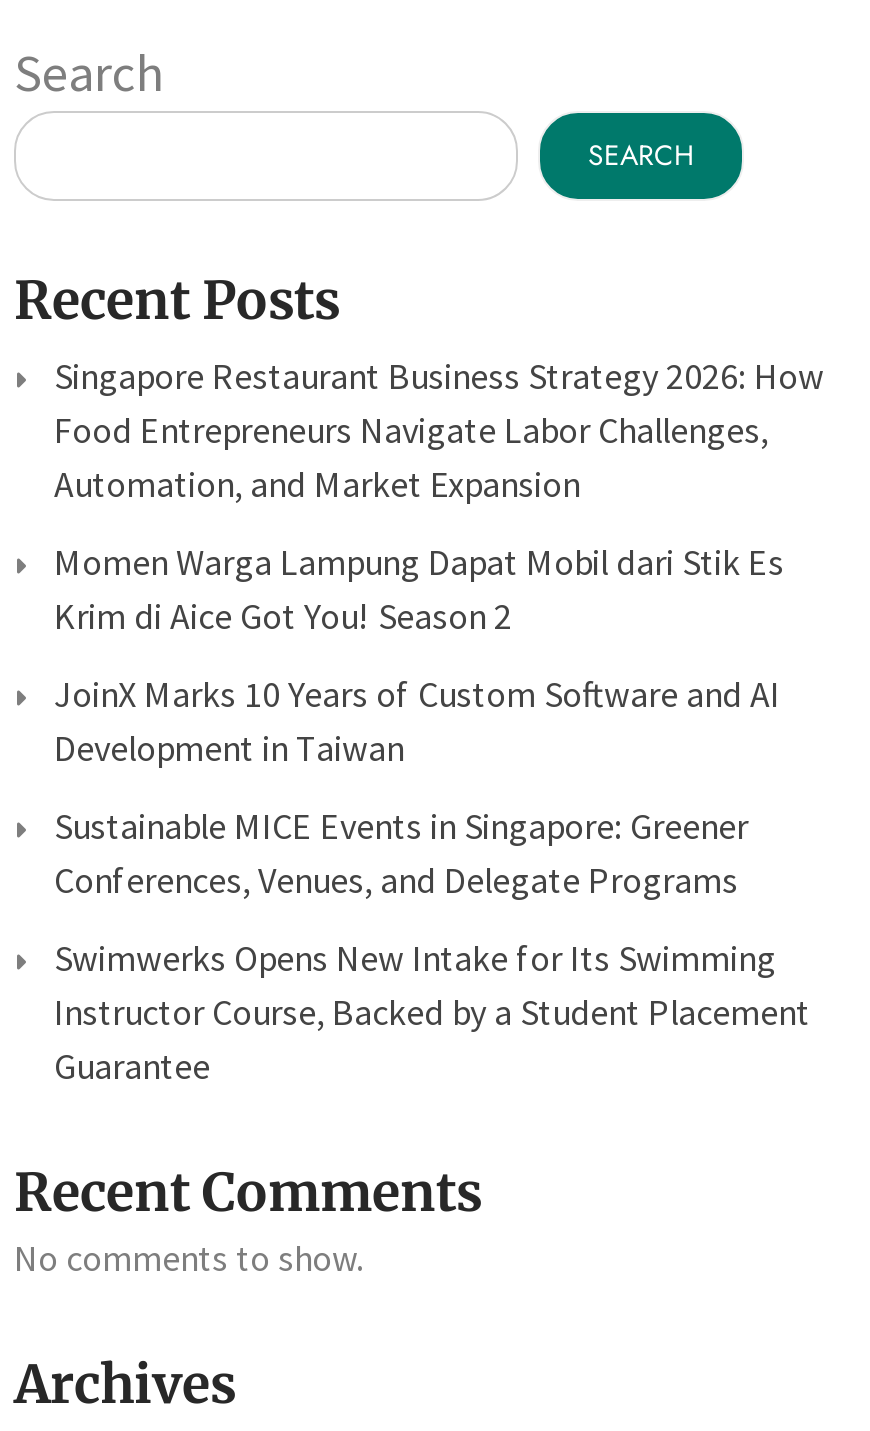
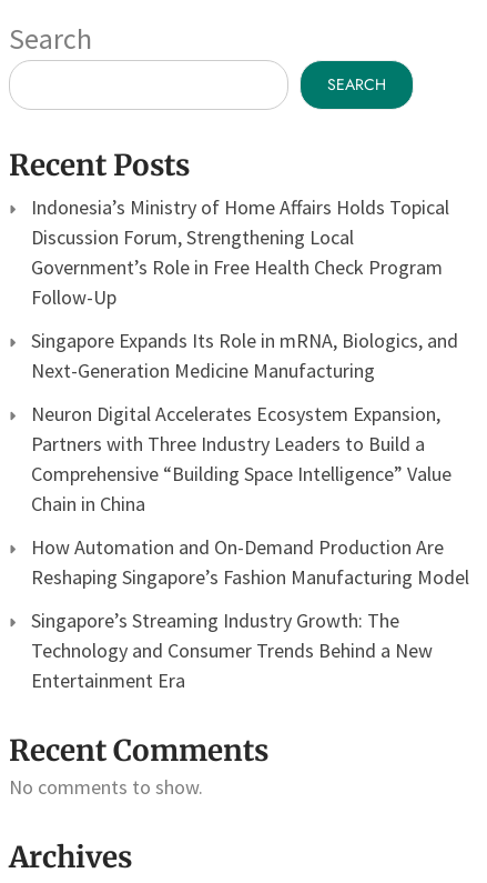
[54,353,824,507] Singapore Restaurant Business Strategy 2026: How | Food Entrepreneurs Navigate Labor Challenges, | Automation, and Market Expansion -> [31,194,449,310] Indonesia’s Ministry of Home Affairs Holds Topical | Discussion Forum, Strengthening Local | Government’s Role in Free Health Check Program | Follow-Up
[54,539,784,639] Momen Warga Lampung Dapat Mobil dari Stik Es | Krim di Aice Got You! Season 2 -> [31,327,458,383] Singapore Expands Its Role in mRNA, Biologics, and | Next-Generation Medicine Manufacturing
[54,671,780,771] JoinX Marks 10 Years of Custom Software and AI | Development in Taiwan -> [31,401,452,516] Neuron Digital Accelerates Ecosystem Expansion, | Partners with Three Industry Leaders to Build a | Comprehensive “Building Space Intelligence” Value | Chain in China
[54,803,748,903] Sustainable MICE Events in Singapore: Greener | Conferences, Venues, and Delegate Programs -> [31,534,469,590] How Automation and On-Demand Production Are | Reshaping Singapore’s Fashion Manufacturing Model
[54,935,810,1089] Swimwerks Opens New Intake for Its Swimming | Instructor Course, Backed by a Student Placement | Guarantee -> [31,607,433,693] Singapore’s Streaming Industry Growth: The | Technology and Consumer Trends Behind a New | Entertainment Era

